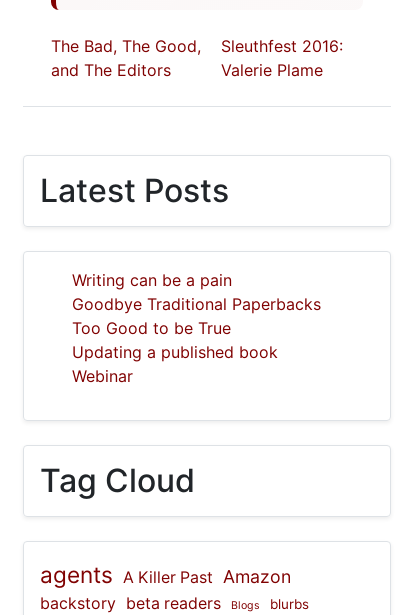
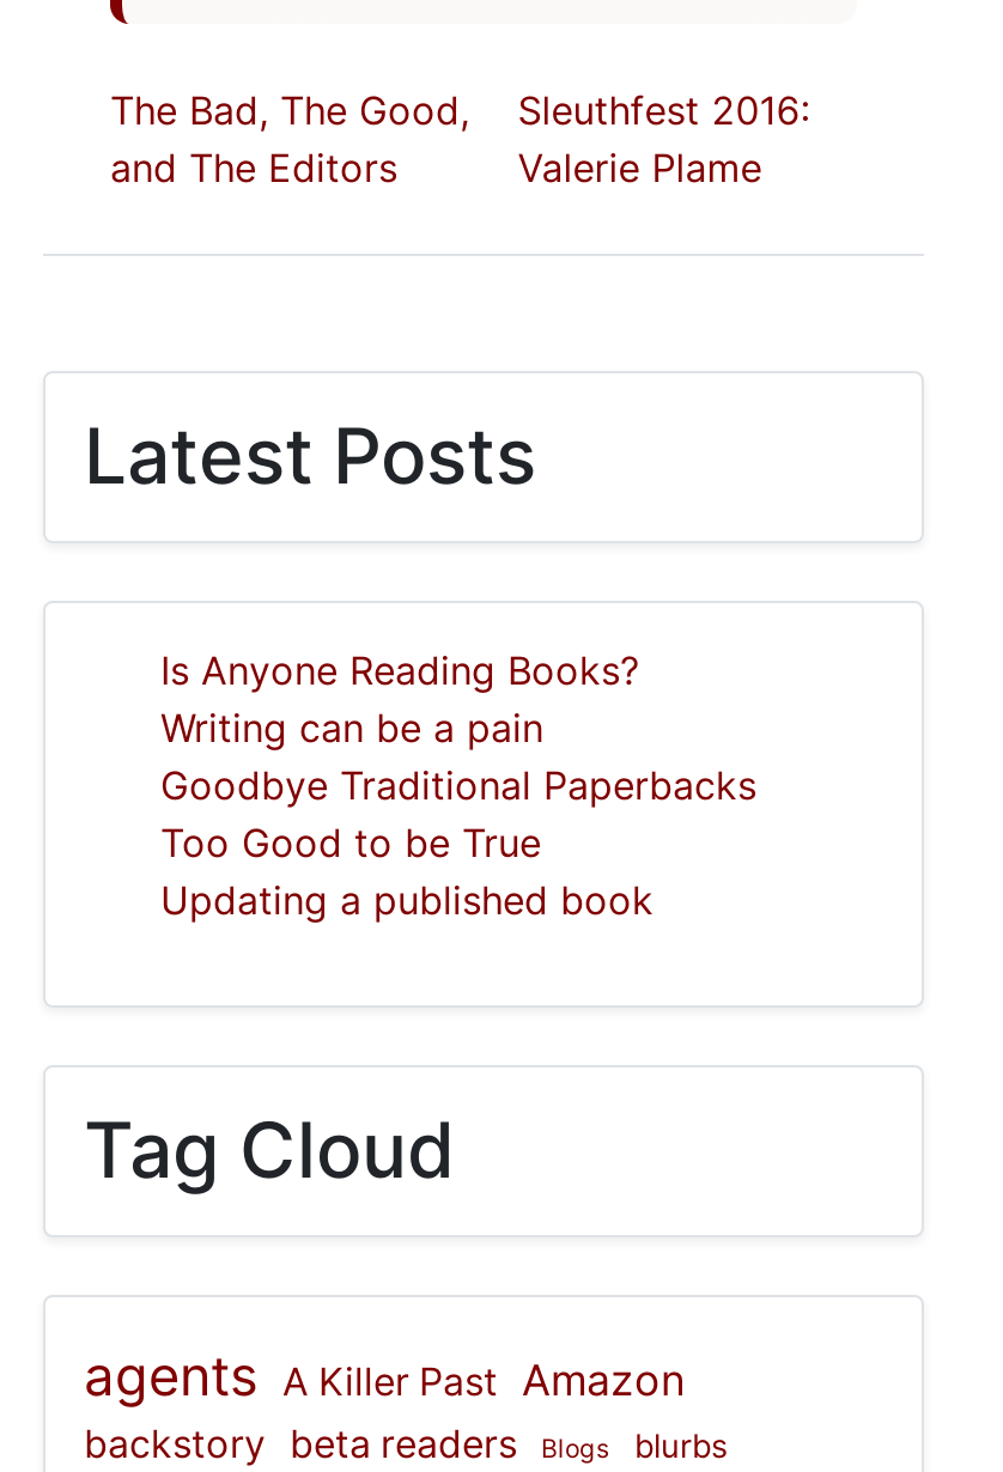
none -> [160,645,639,693] Is Anyone Reading Books?
moved [72,270,321,362] -> [160,703,756,923]: Writing can be a pain | Goodbye Traditional Paperbacks | Too Good to be True | Updating a published book
[72,366,133,386] Webinar -> none

